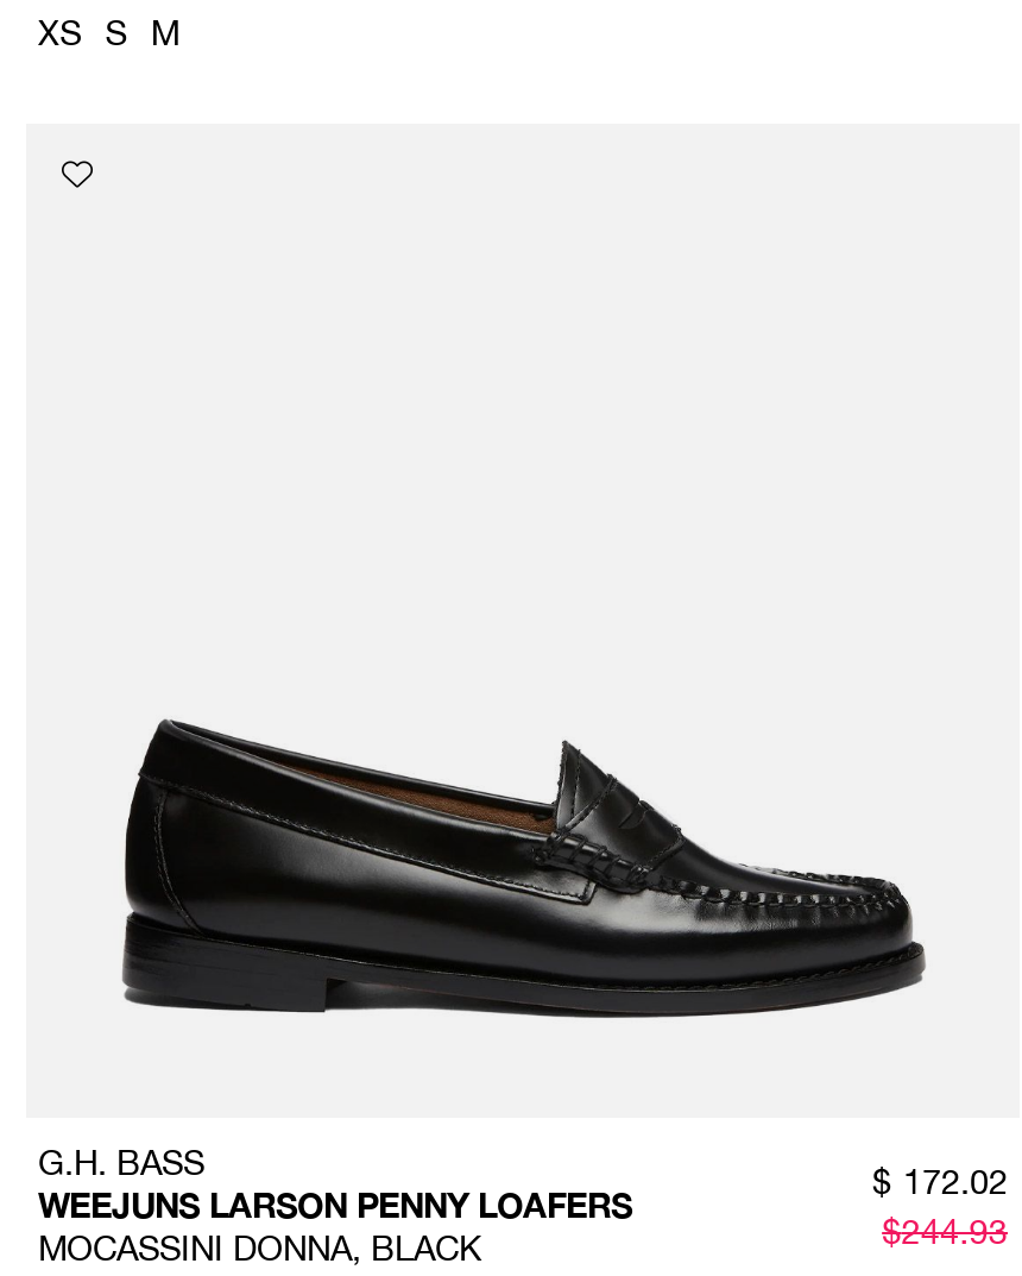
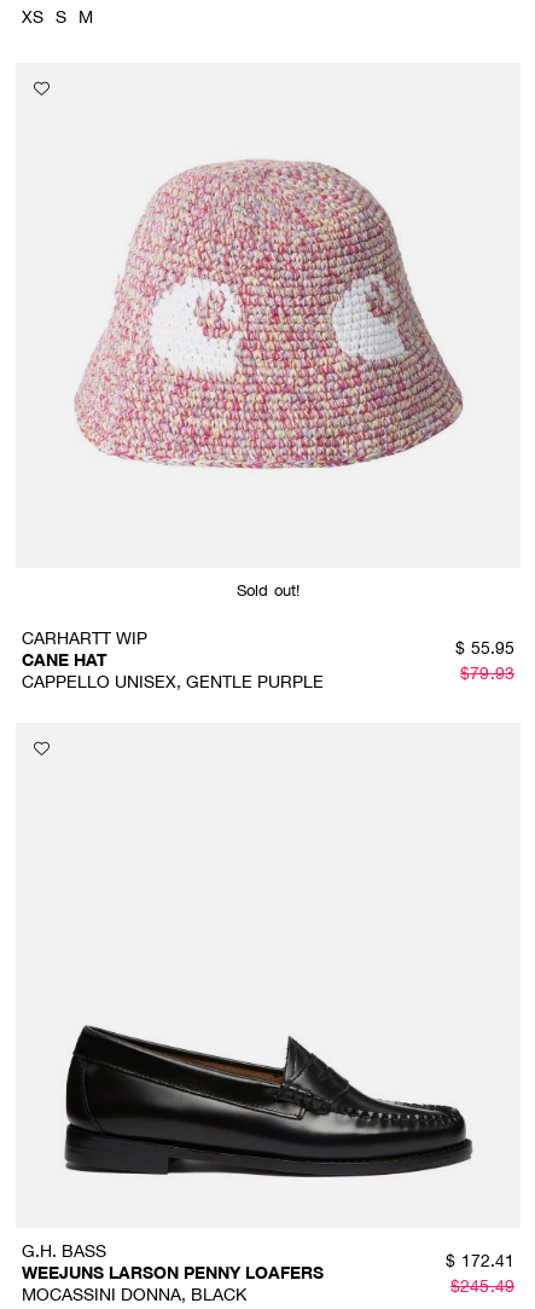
none -> [22,582,514,691] Sold out! | CARHARTT WIP | CANE HAT | CAPPELLO UNISEX, GENTLE PURPLE | $79.93
none -> [74,160,464,470] [image]
none -> [455,637,514,658] $ 55.95
[872,1159,1008,1200] $ 172.02 -> [446,1250,514,1270] $ 172.41
[882,1209,1008,1250] $244.93 -> [451,1275,514,1296] $245.49

